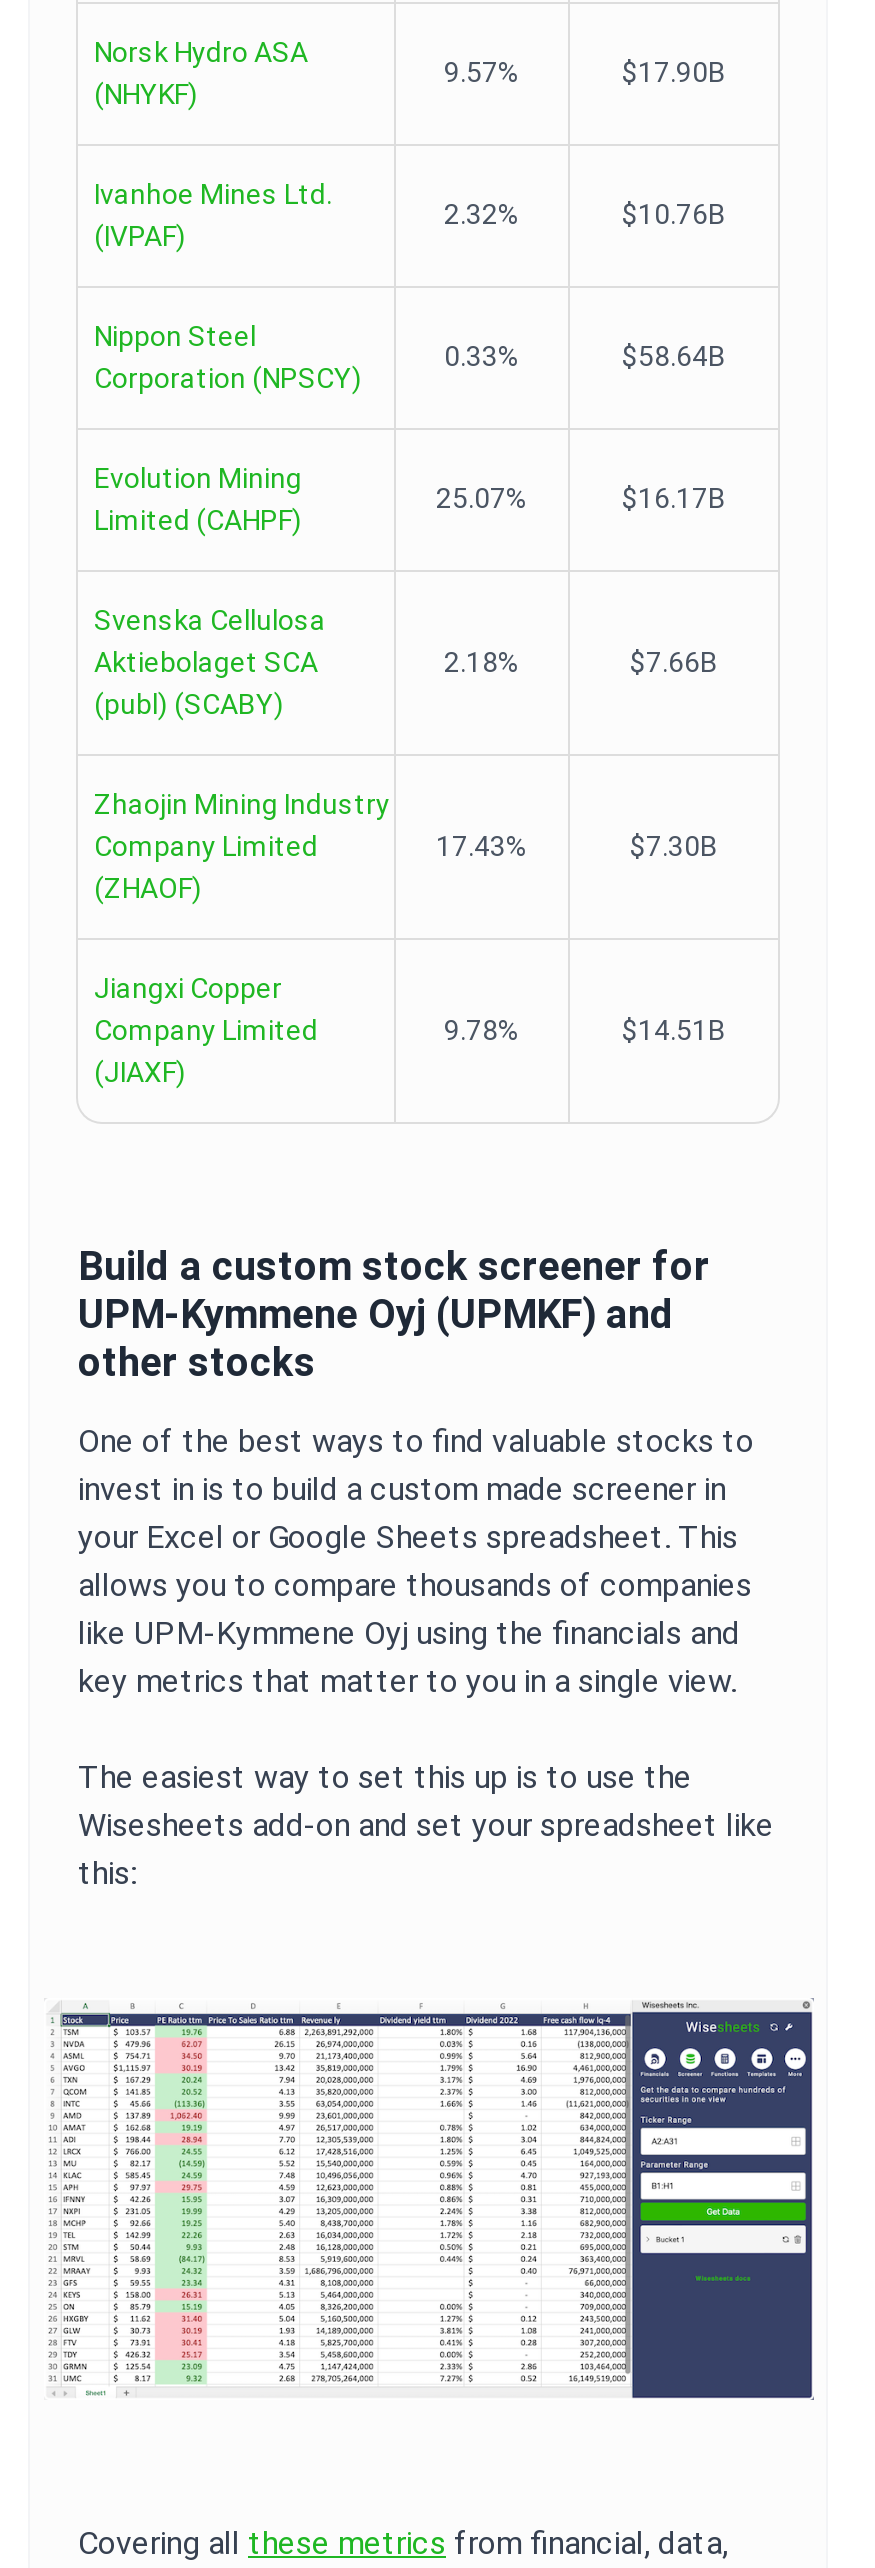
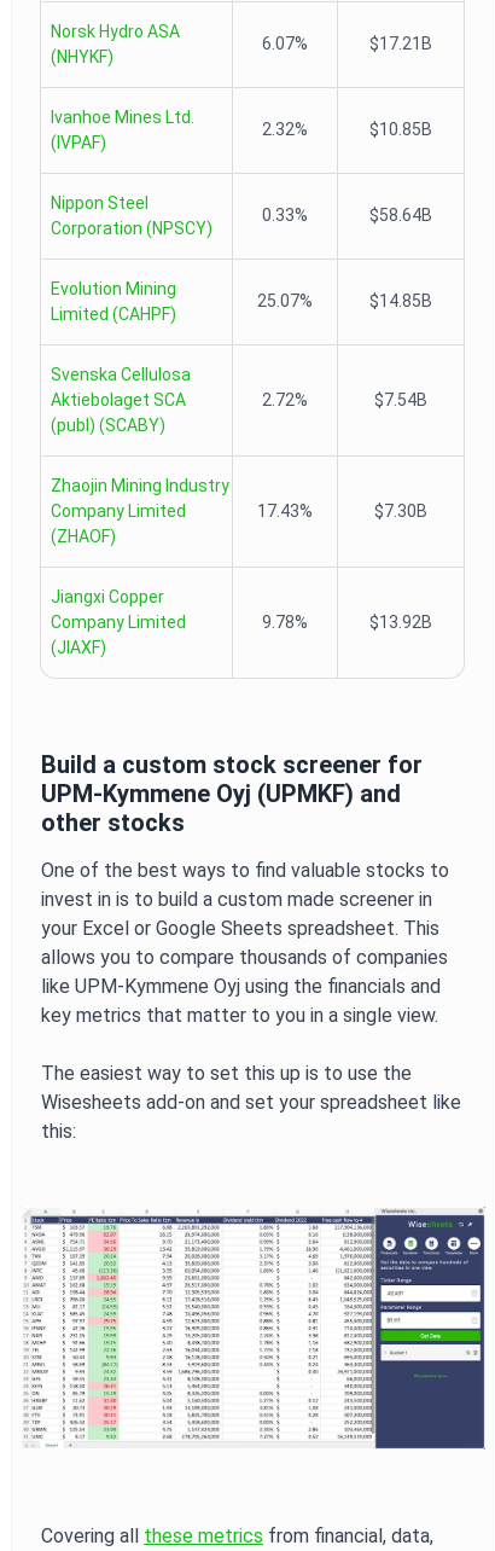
[444,56,726,88] 9.57% | $17.90B -> [262,34,432,53] 6.07% | $17.21B
[622,198,726,230] $10.76B -> [369,120,432,139] $10.85B
[622,482,726,514] $16.17B -> [369,291,432,310] $14.85B
[444,646,718,678] 2.18% | $7.66B -> [262,390,427,409] 2.72% | $7.54B
[622,1014,726,1046] $14.51B -> [369,612,432,632] $13.92B

